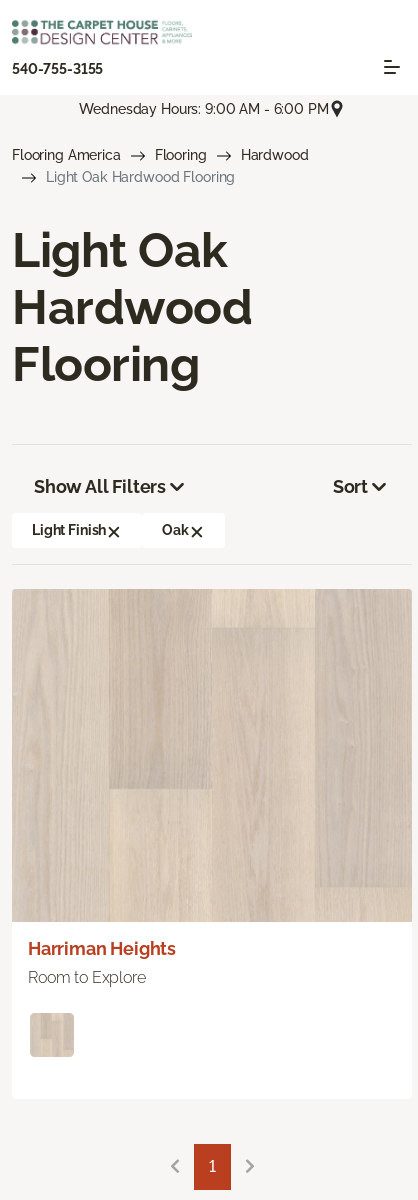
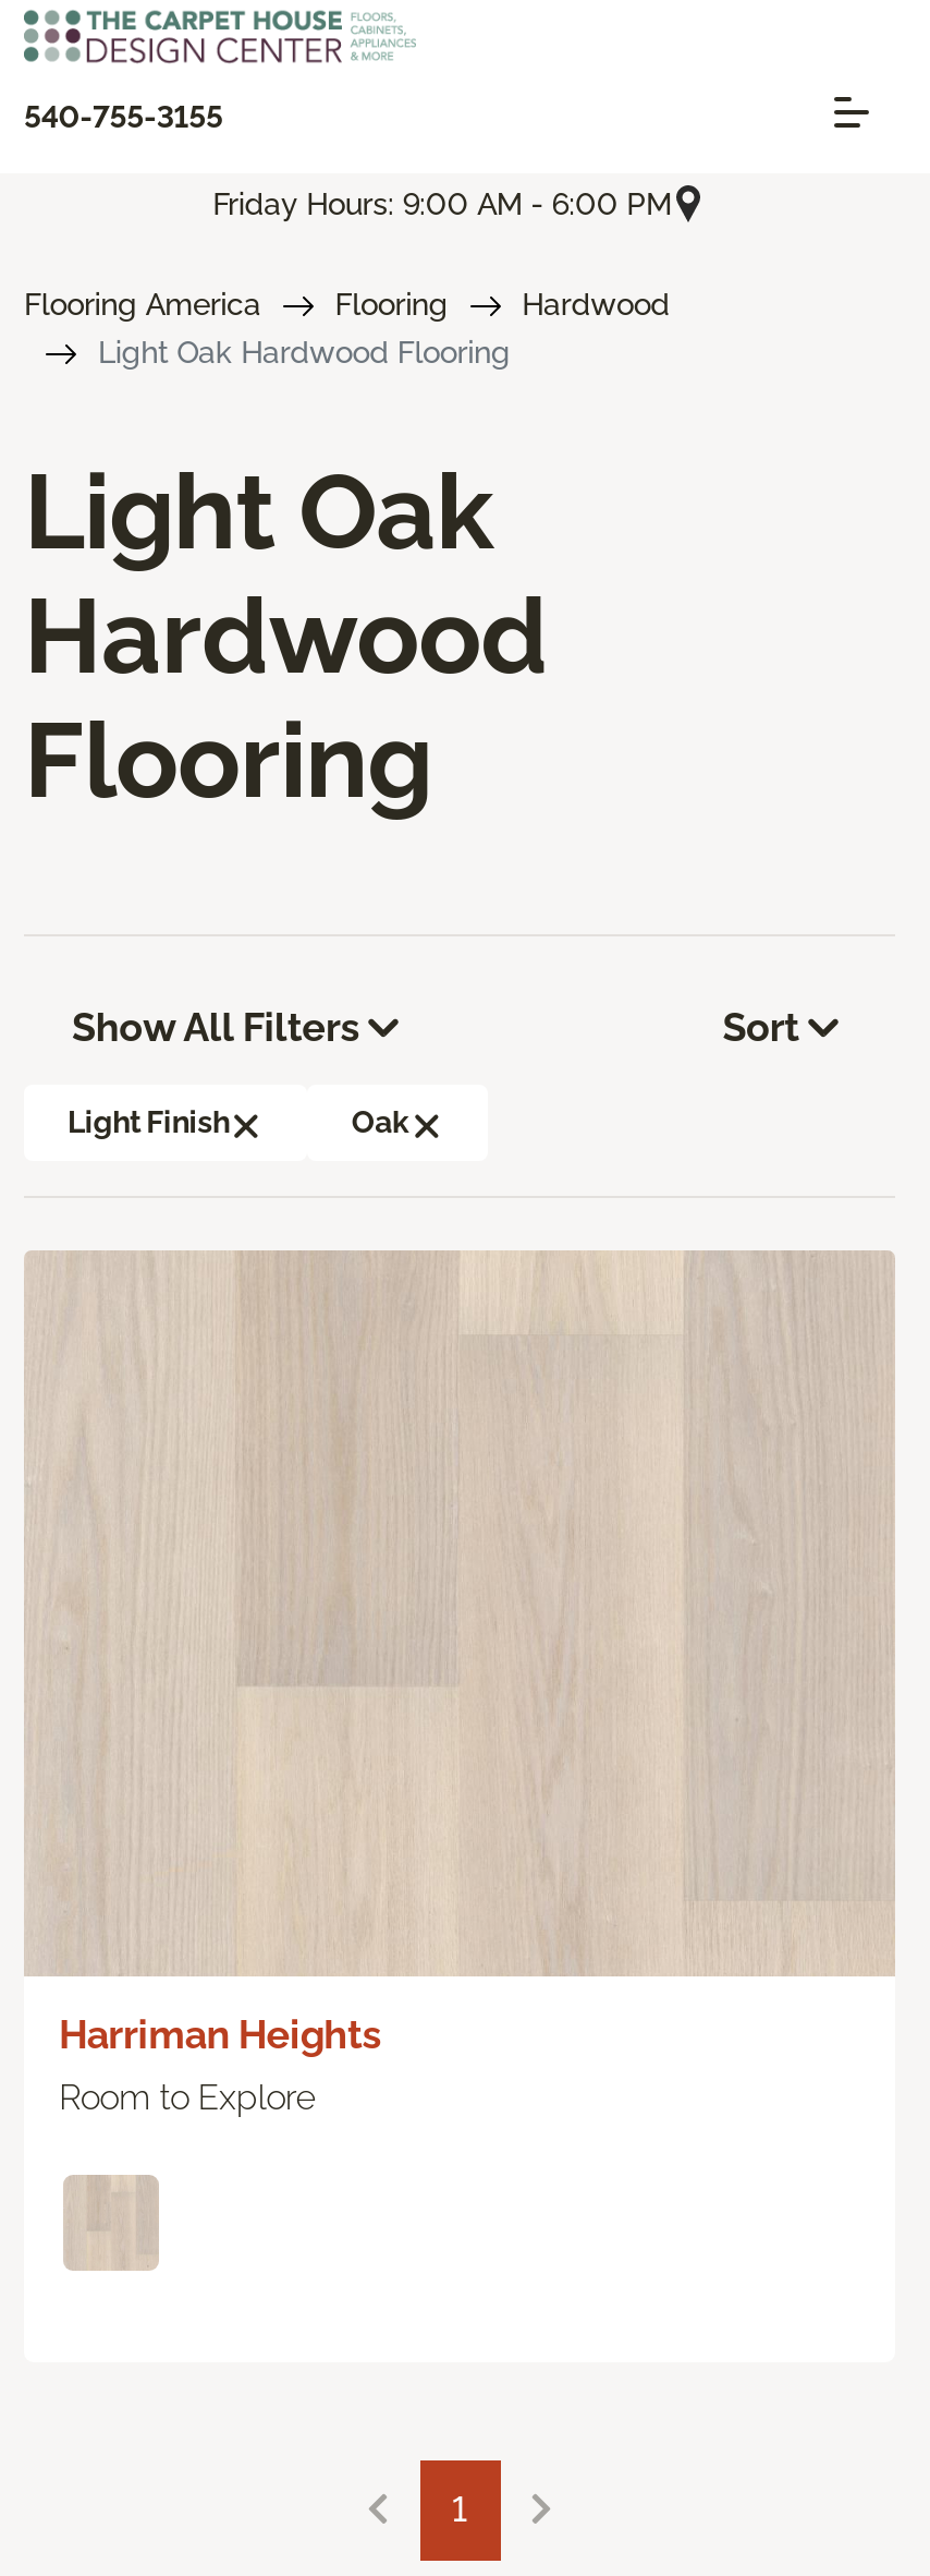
[79,101,329,117] Wednesday Hours: 9:00 AM - 6:00 PM -> [213,186,671,221] Friday Hours: 9:00 AM - 6:00 PM

